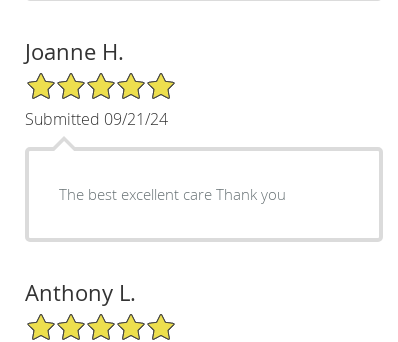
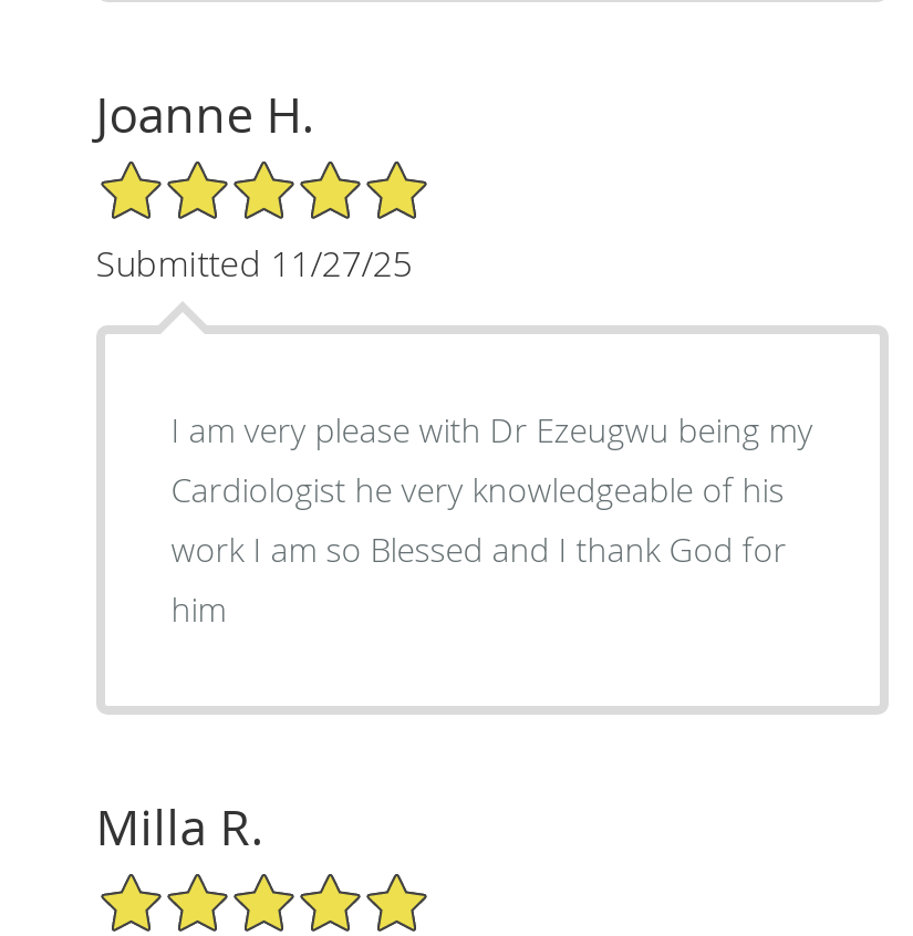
[25,107,168,129] Submitted 09/21/24 -> [96,238,412,287] Submitted 11/27/25
[59,183,286,203] The best excellent care Thank you -> [171,406,813,630] I am very please with Dr Ezeugwu being my | Cardiologist he very knowledgeable of his | work I am so Blessed and I thank God for | him
[25,277,136,306] Anthony L. -> [96,793,264,857] Milla R.

